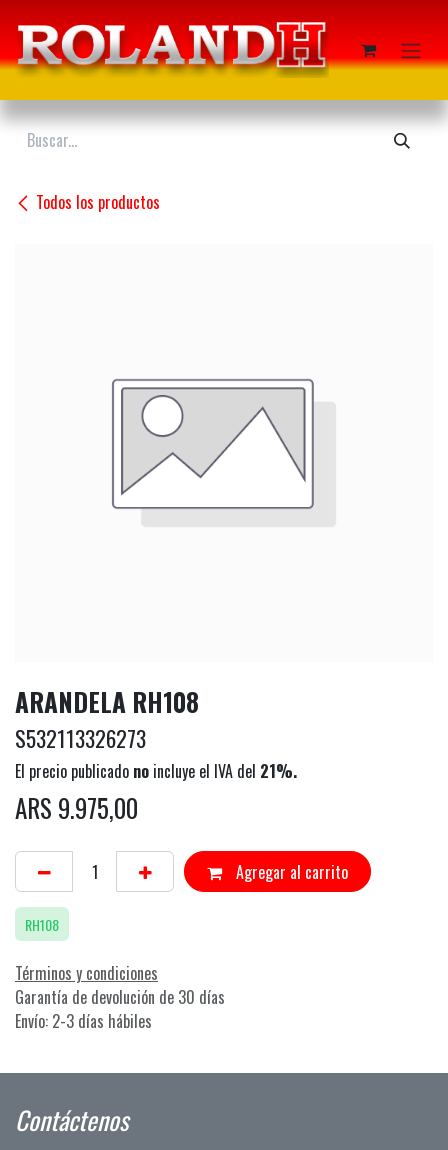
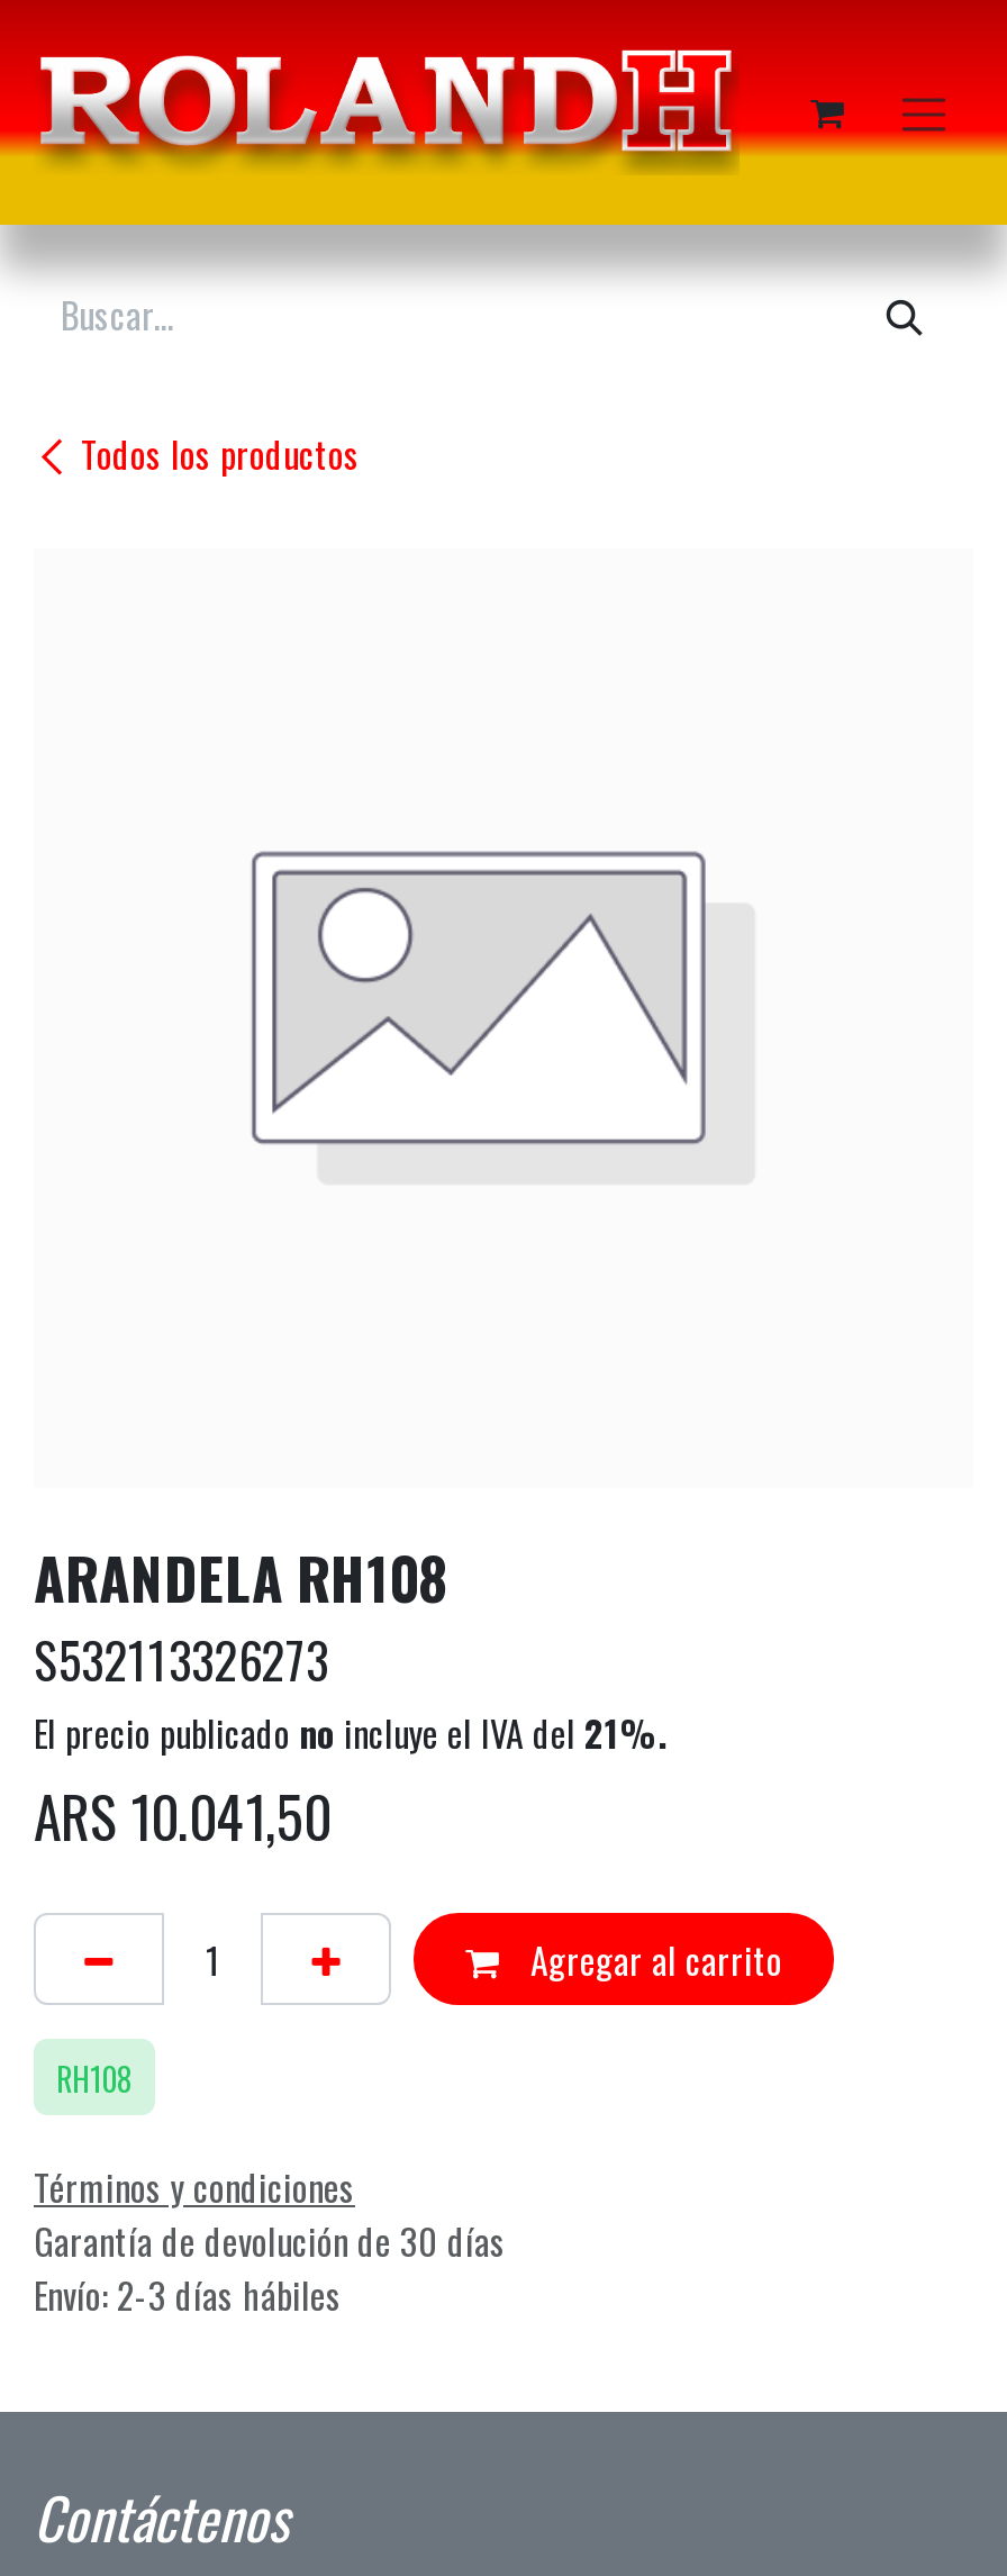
[15,789,138,826] ARS 9.975,00 -> [34,1774,330,1858] ARS 10.041,50

